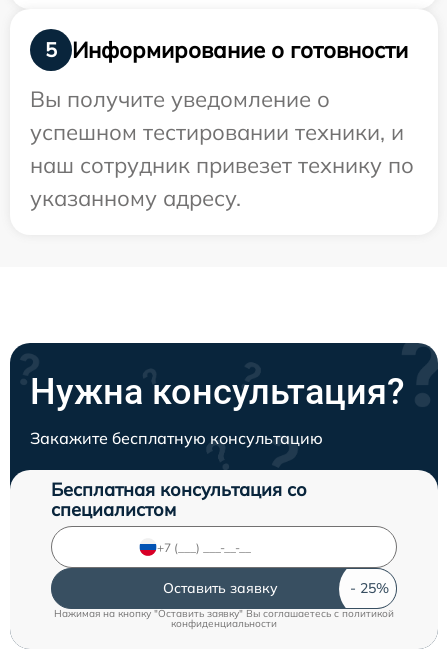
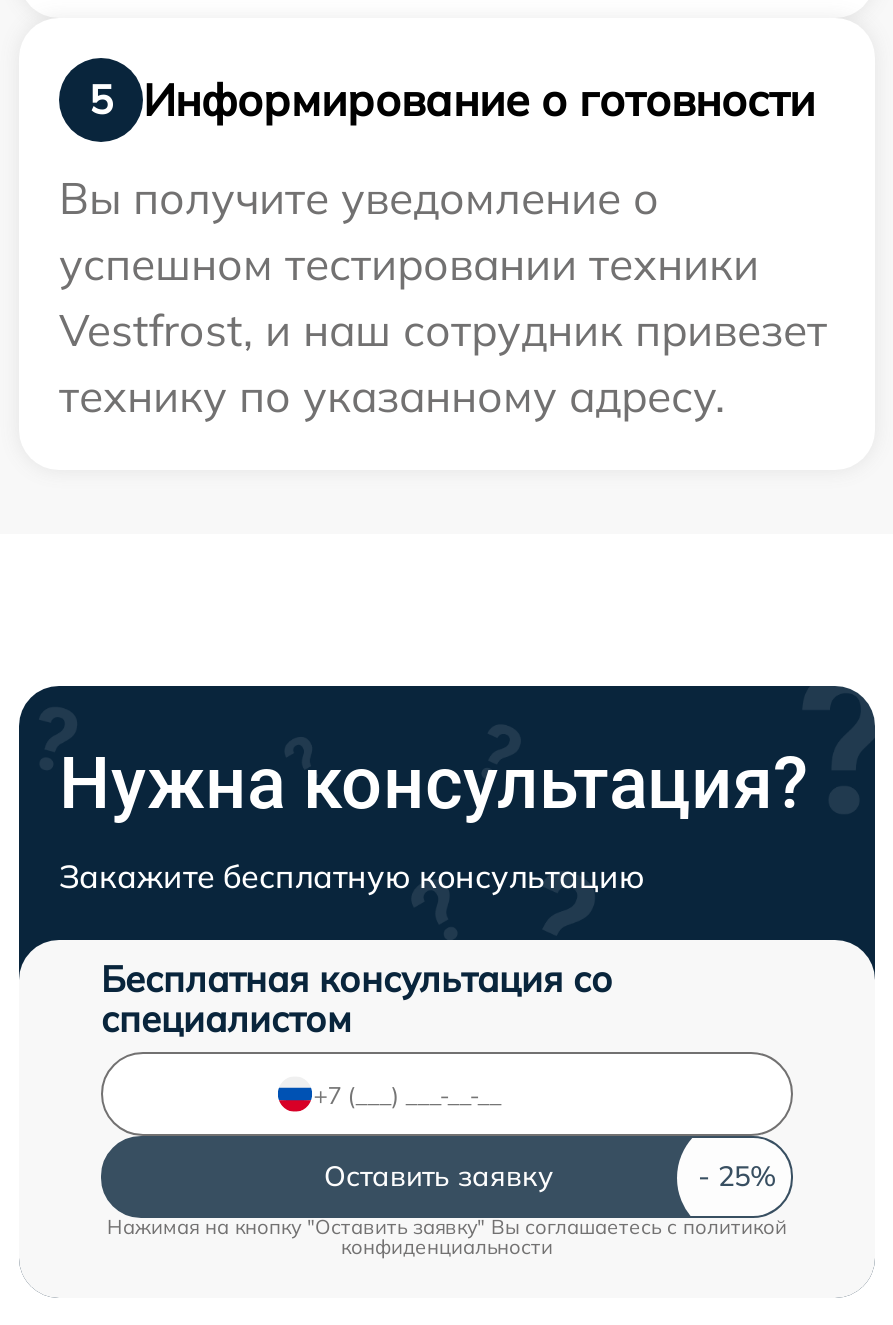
[30,118,414,212] успешном тестировании техники, и | наш сотрудник привезет технику по | указанному адресу. -> [59,237,827,425] успешном тестировании техники | Vestfrost, и наш сотрудник привезет | технику по указанному адресу.

